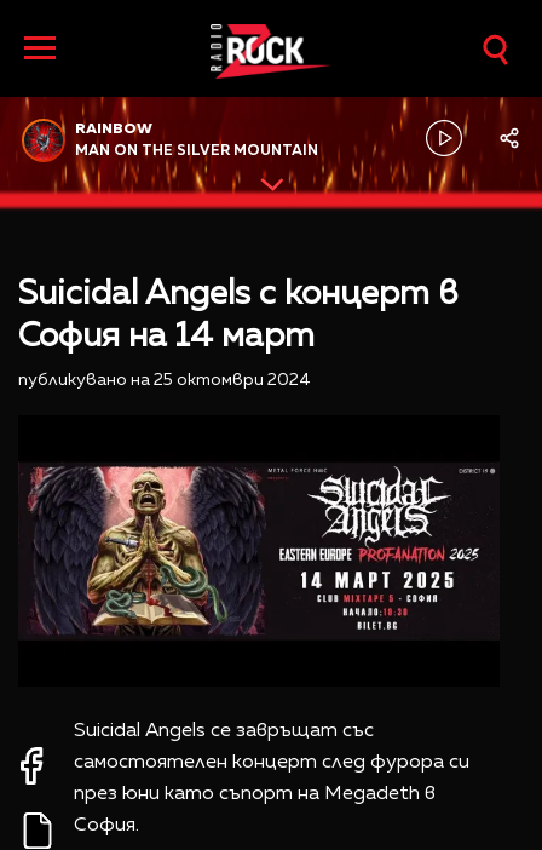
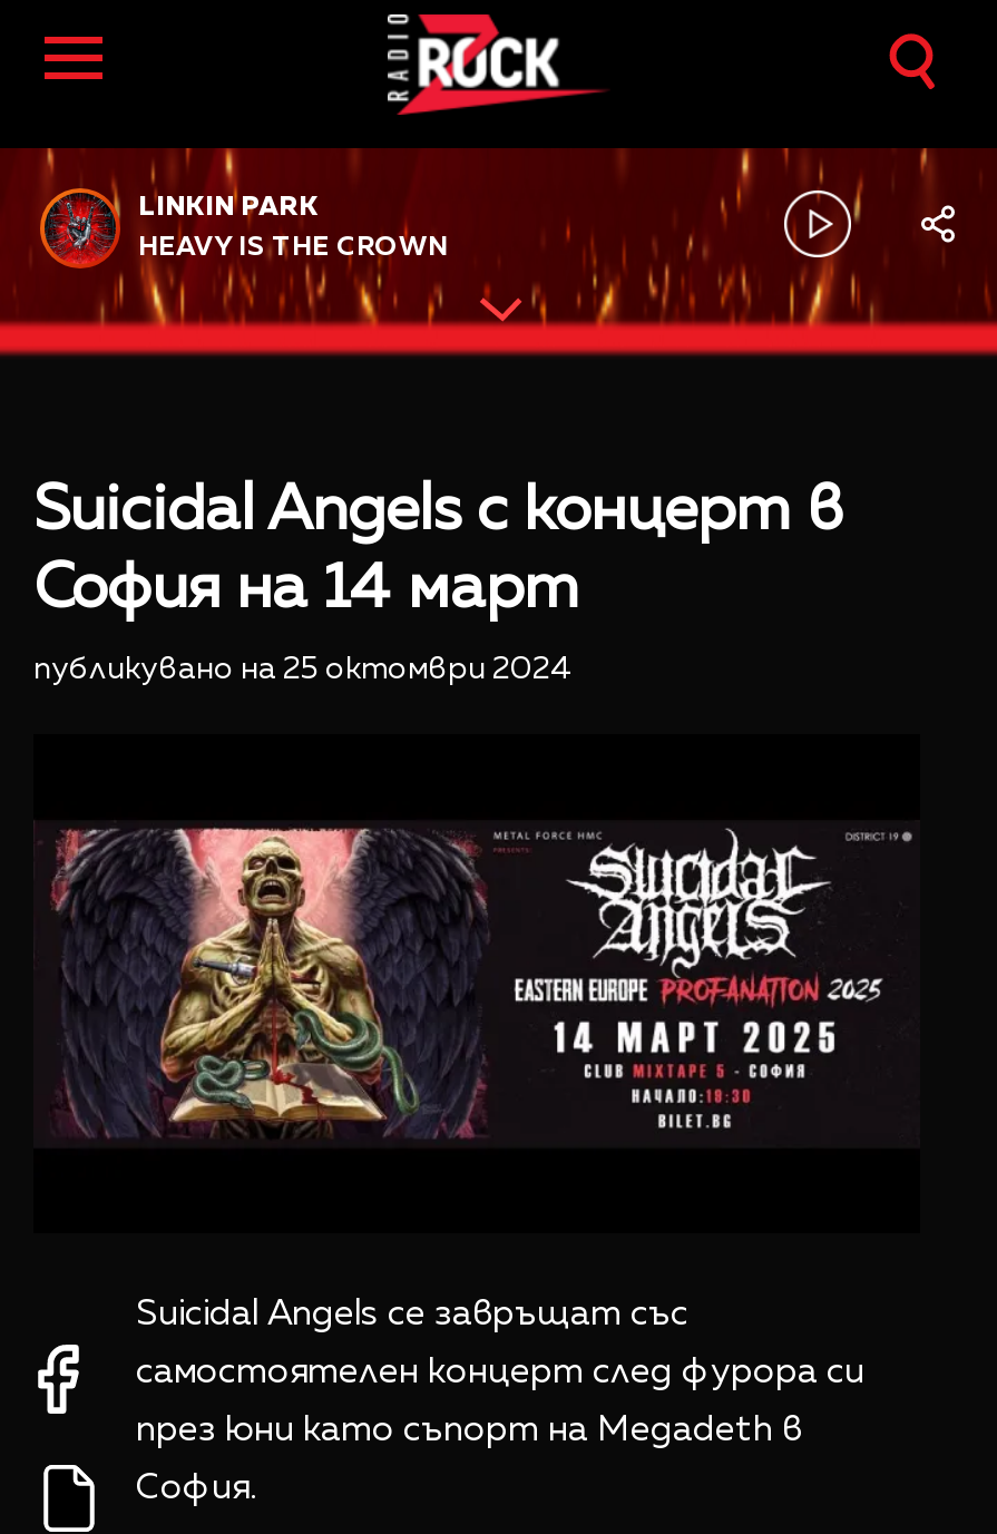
[75,123,152,137] RAINBOW -> [138,195,319,222] LINKIN PARK
[75,144,318,158] MAN ON THE SILVER MOUNTAIN -> [138,235,448,261] HEAVY IS THE CROWN

